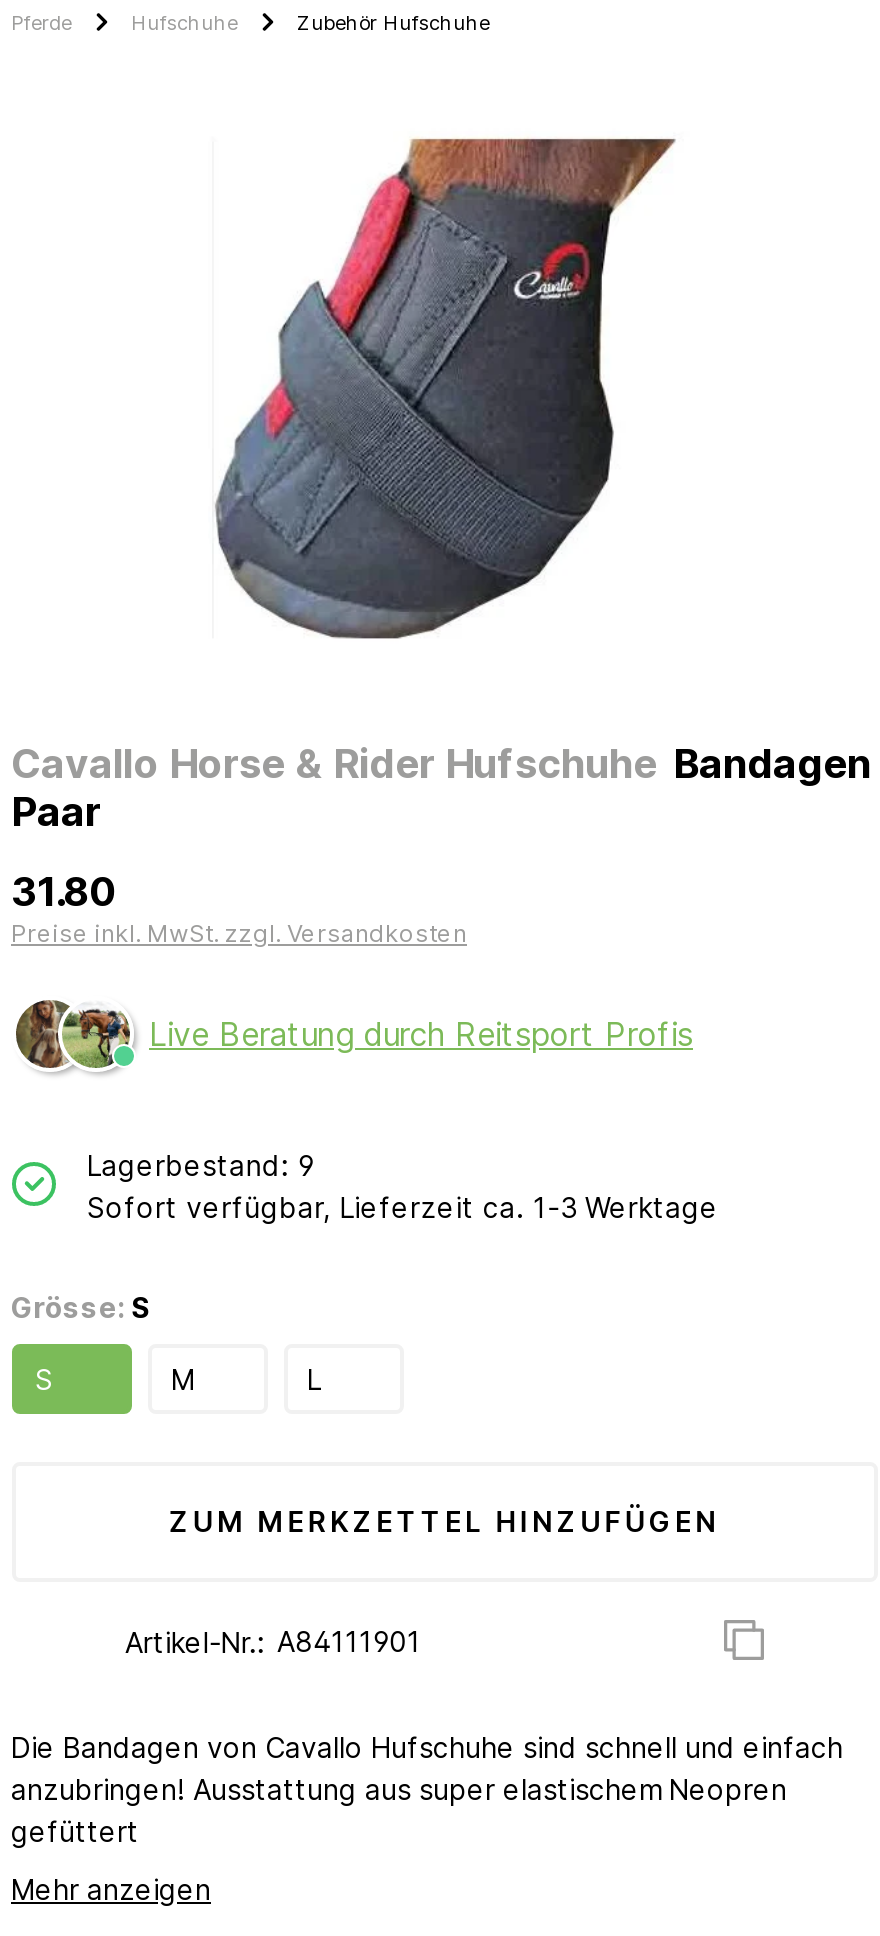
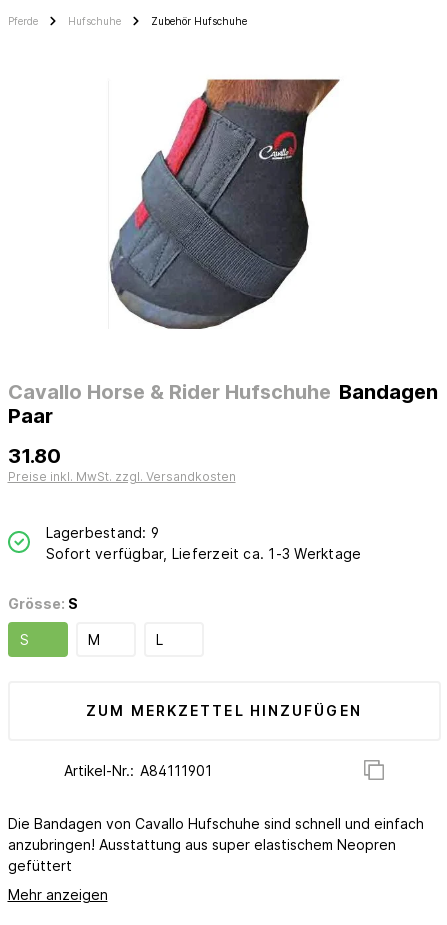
[14,998,693,1076] [image] | Live Beratung durch Reitsport Profis -> none

